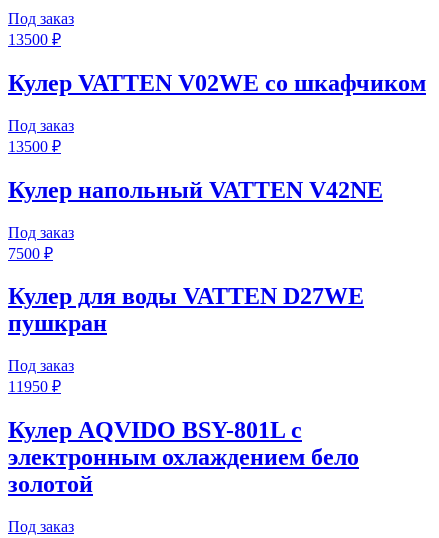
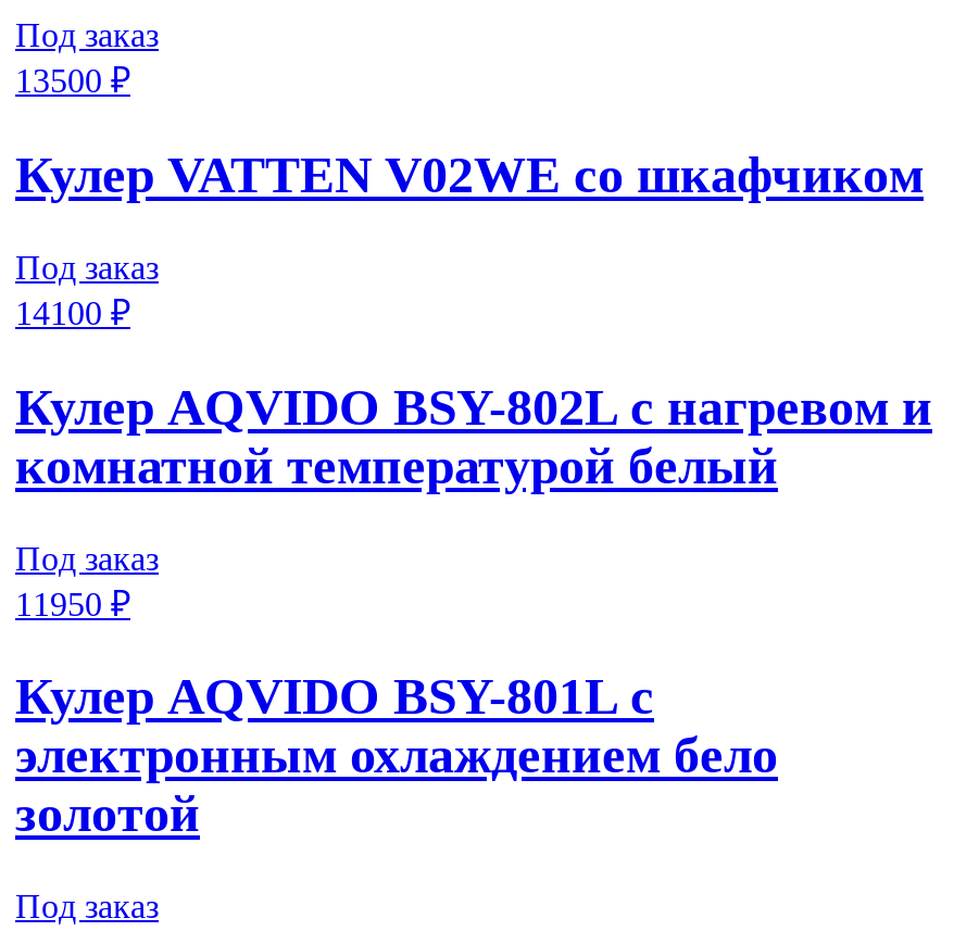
[8,138,383,336] 13500 ₽ | Кулер напольный VATTEN V42NE | Под заказ | 7500 ₽ | Кулер для воды VATTEN D27WE | пушкран -> [15,294,932,494] 14100 ₽ | Кулер AQVIDO BSY-802L с нагревом и | комнатной температурой белый

